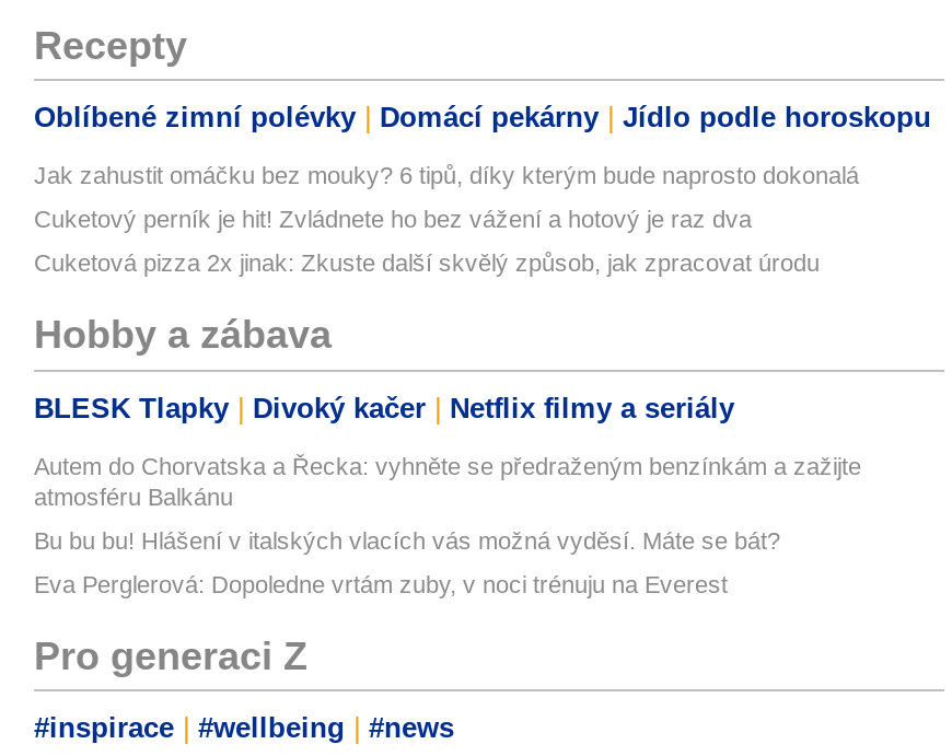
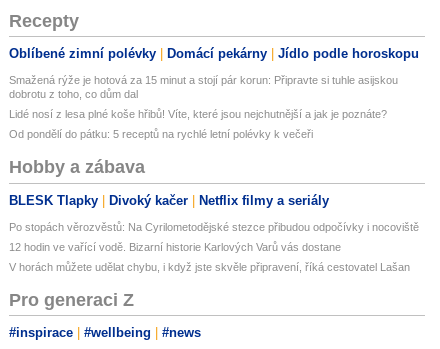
[34,162,859,188] Jak zahustit omáčku bez mouky? 6 tipů, díky kterým bude naprosto dokonalá -> [9,74,398,100] Smažená rýže je hotová za 15 minut a stojí pár korun: Připravte si tuhle asijskou | dobrotu z toho, co dům dal
[34,206,752,232] Cuketový perník je hit! Zvládnete ho bez vážení a hotový je raz dva -> [9,108,387,120] Lidé nosí z lesa plné koše hřibů! Víte, které jsou nejchutnější a jak je poznáte?
[34,250,820,276] Cuketová pizza 2x jinak: Zkuste další skvělý způsob, jak zpracovat úrodu -> [9,128,313,140] Od pondělí do pátku: 5 receptů na rychlé letní polévky k večeři
[34,452,861,509] Autem do Chorvatska a Řecka: vyhněte se předraženým benzínkám a zažijte | atmosféru Balkánu -> [9,221,419,233] Po stopách věrozvěstů: Na Cyrilometodějské stezce přibudou odpočívky i nocoviště
[34,526,780,553] Bu bu bu! Hlášení v italských vlacích vás možná vyděsí. Máte se bát? -> [9,241,341,253] 12 hodin ve vařící vodě. Bizarní historie Karlových Varů vás dostane
[34,570,728,596] Eva Perglerová: Dopoledne vrtám zuby, v noci trénuju na Everest -> [9,261,410,273] V horách můžete udělat chybu, i když jste skvěle připravení, říká cestovatel Lašan

